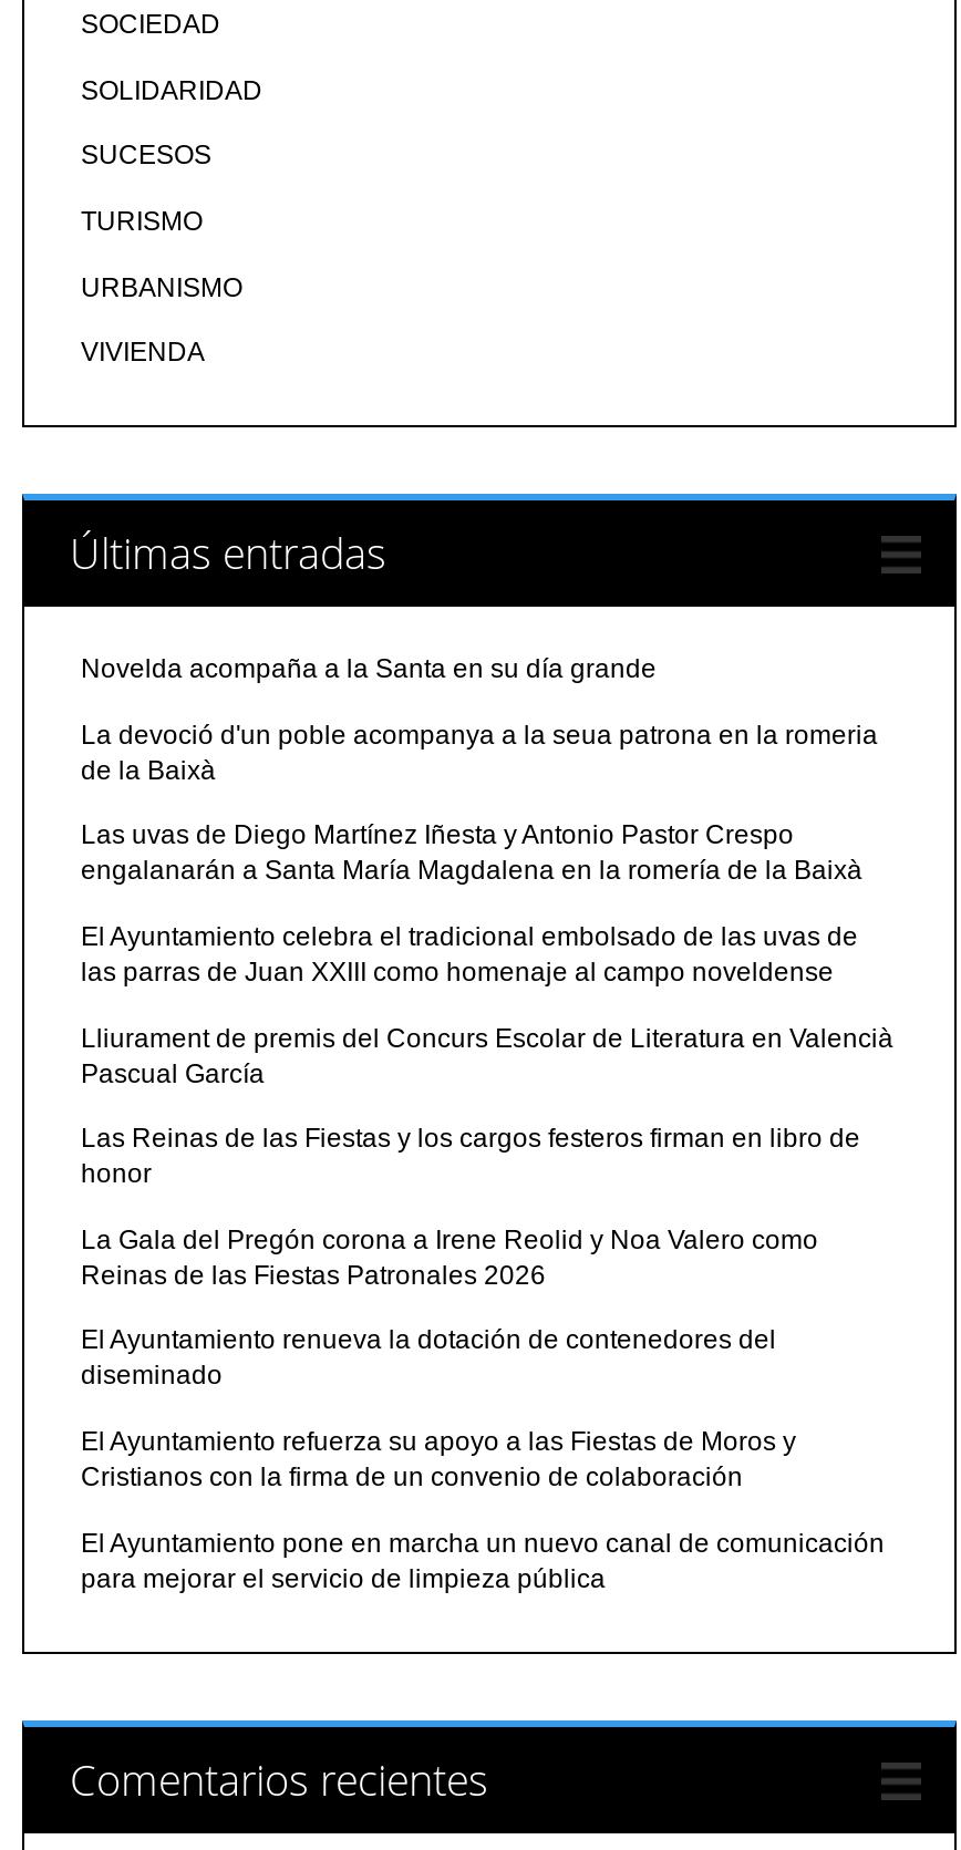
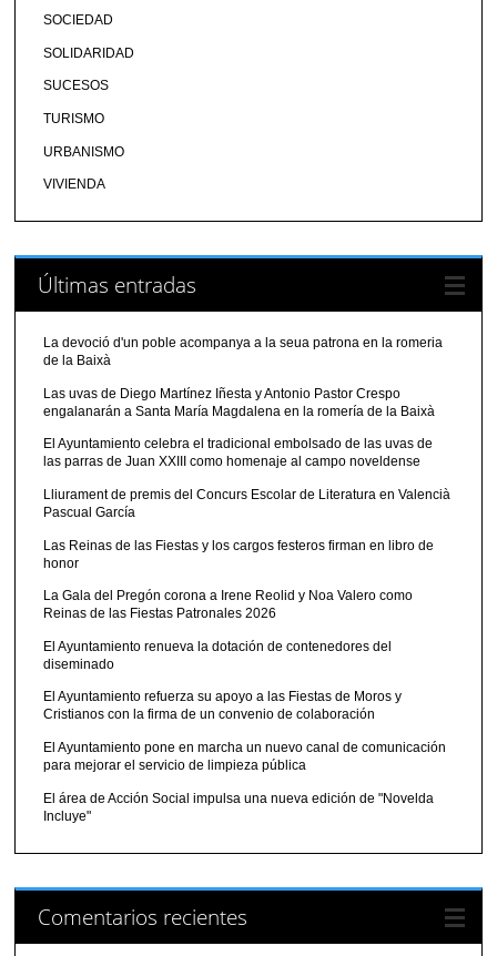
[81,654,656,685] Novelda acompaña a la Santa en su día grande -> none
moved [81,719,893,1593] -> [44,335,451,773]: La devoció d'un poble acompanya a la seua patrona en la romeria | de la Baixà | Las uvas de Diego Martínez Iñesta y Antonio Pastor Crespo | ... | El Ayuntamiento pone en marcha un nuevo canal de comunicación | para mejorar el servicio de limpieza pública
none -> [44,790,434,823] El área de Acción Social impulsa una nueva edición de "Novelda | Incluye"

